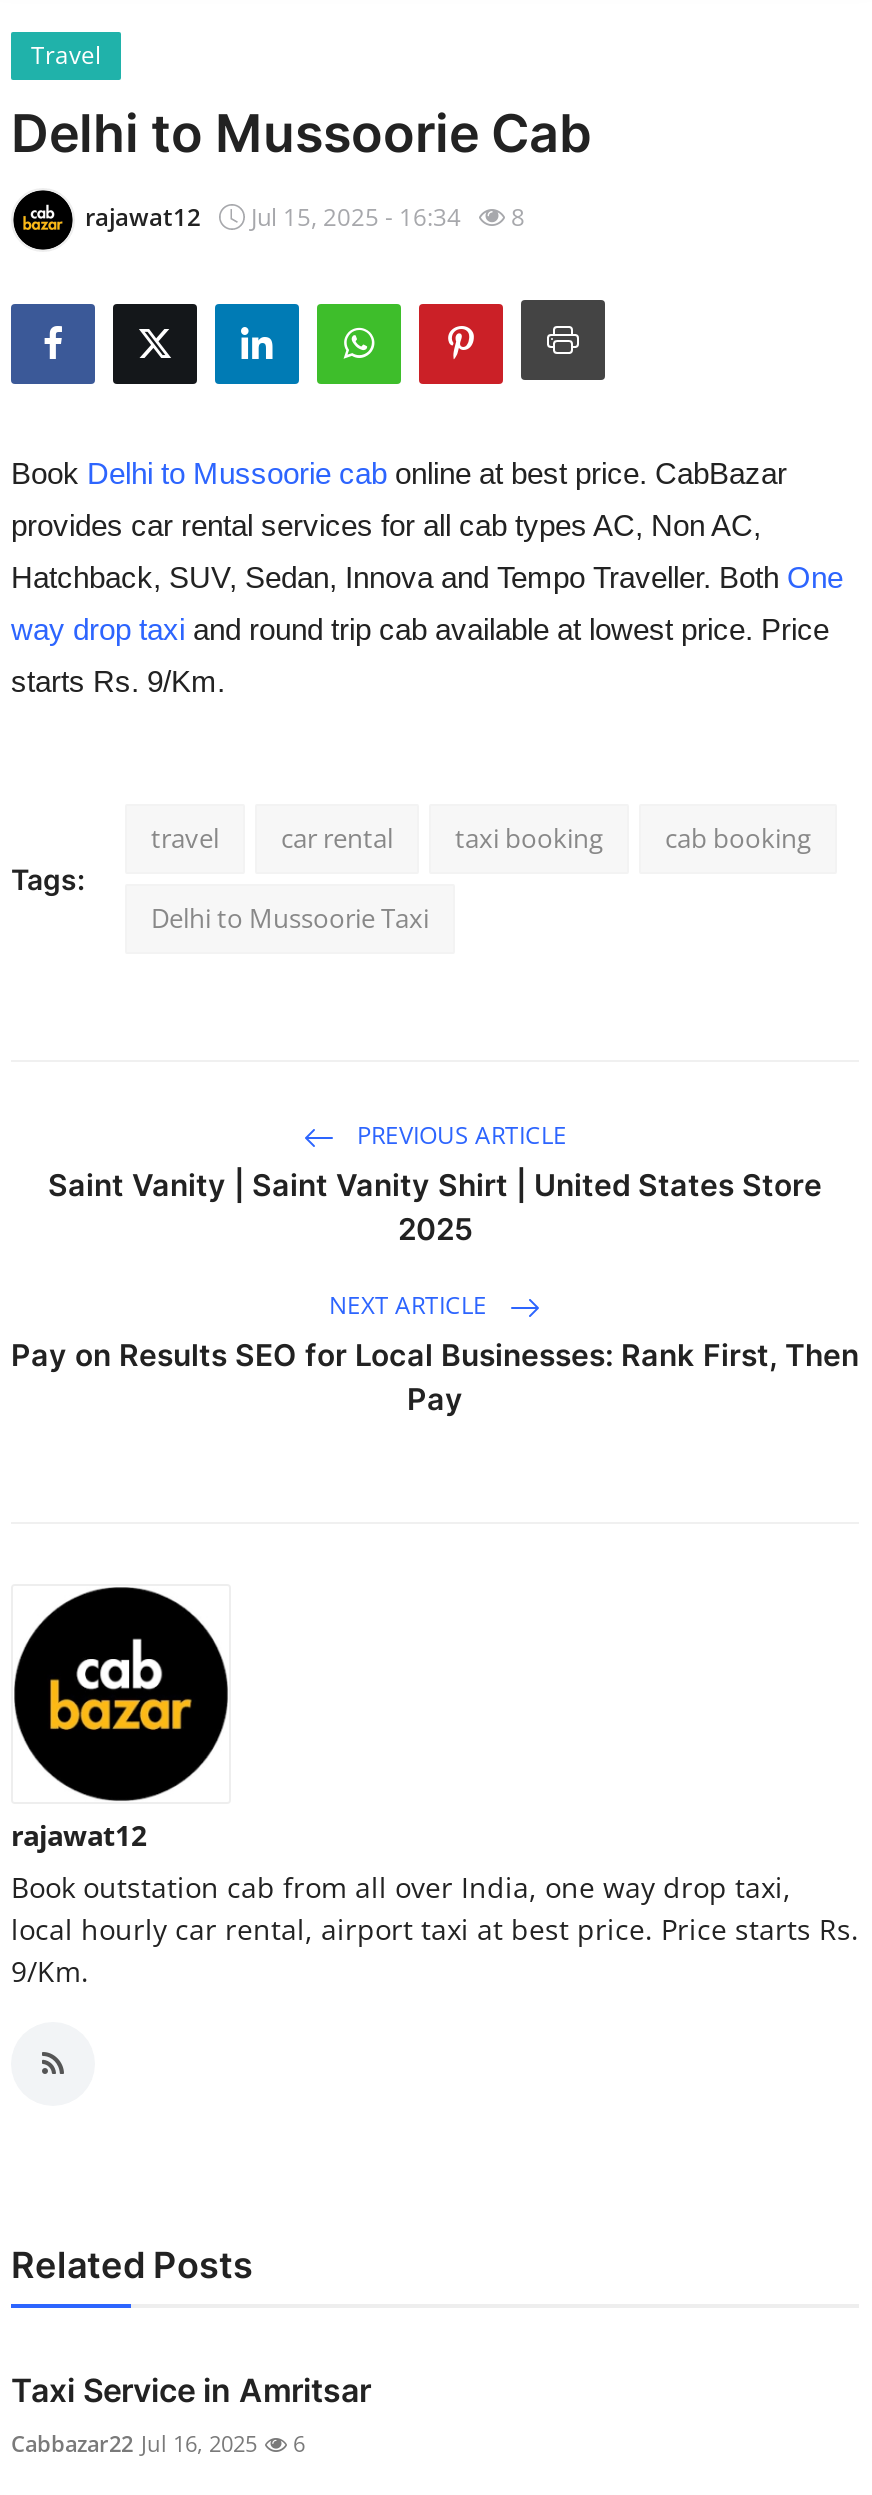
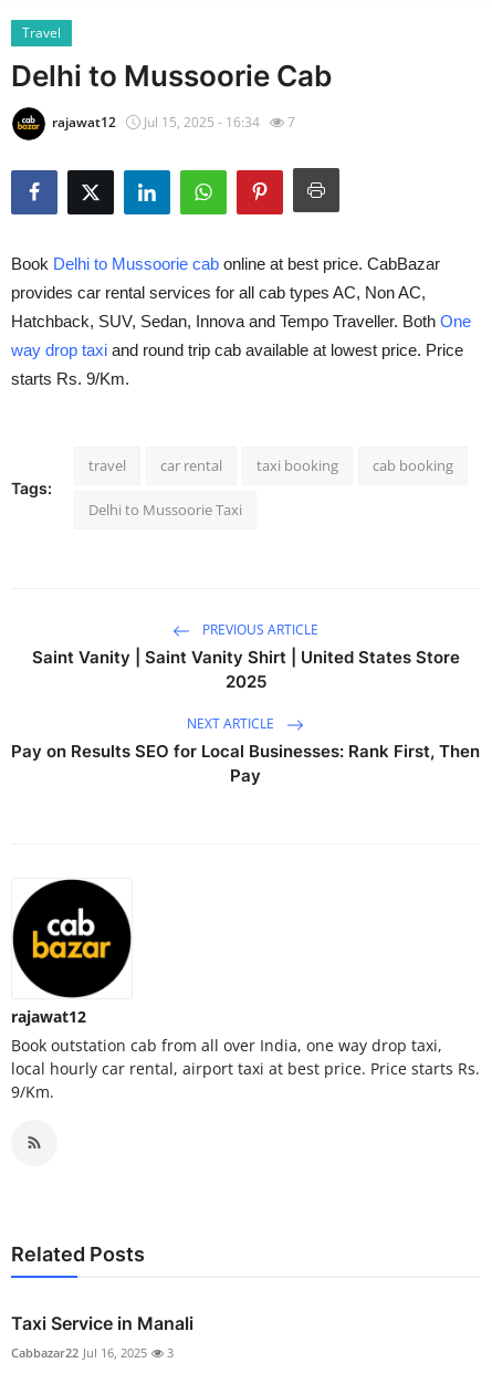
[85,200,525,234] rajawat12 Jul 15, 2025 - 16:34 8 -> [52,113,295,132] rajawat12 Jul 15, 2025 - 16:34 7
[11,2369,371,2409] Taxi Service in Amritsar -> [11,1312,193,1334] Taxi Service in Manali
[11,2427,305,2457] Cabbazar22 Jul 16, 2025 6 -> [11,1344,174,1360] Cabbazar22 Jul 16, 2025 3

